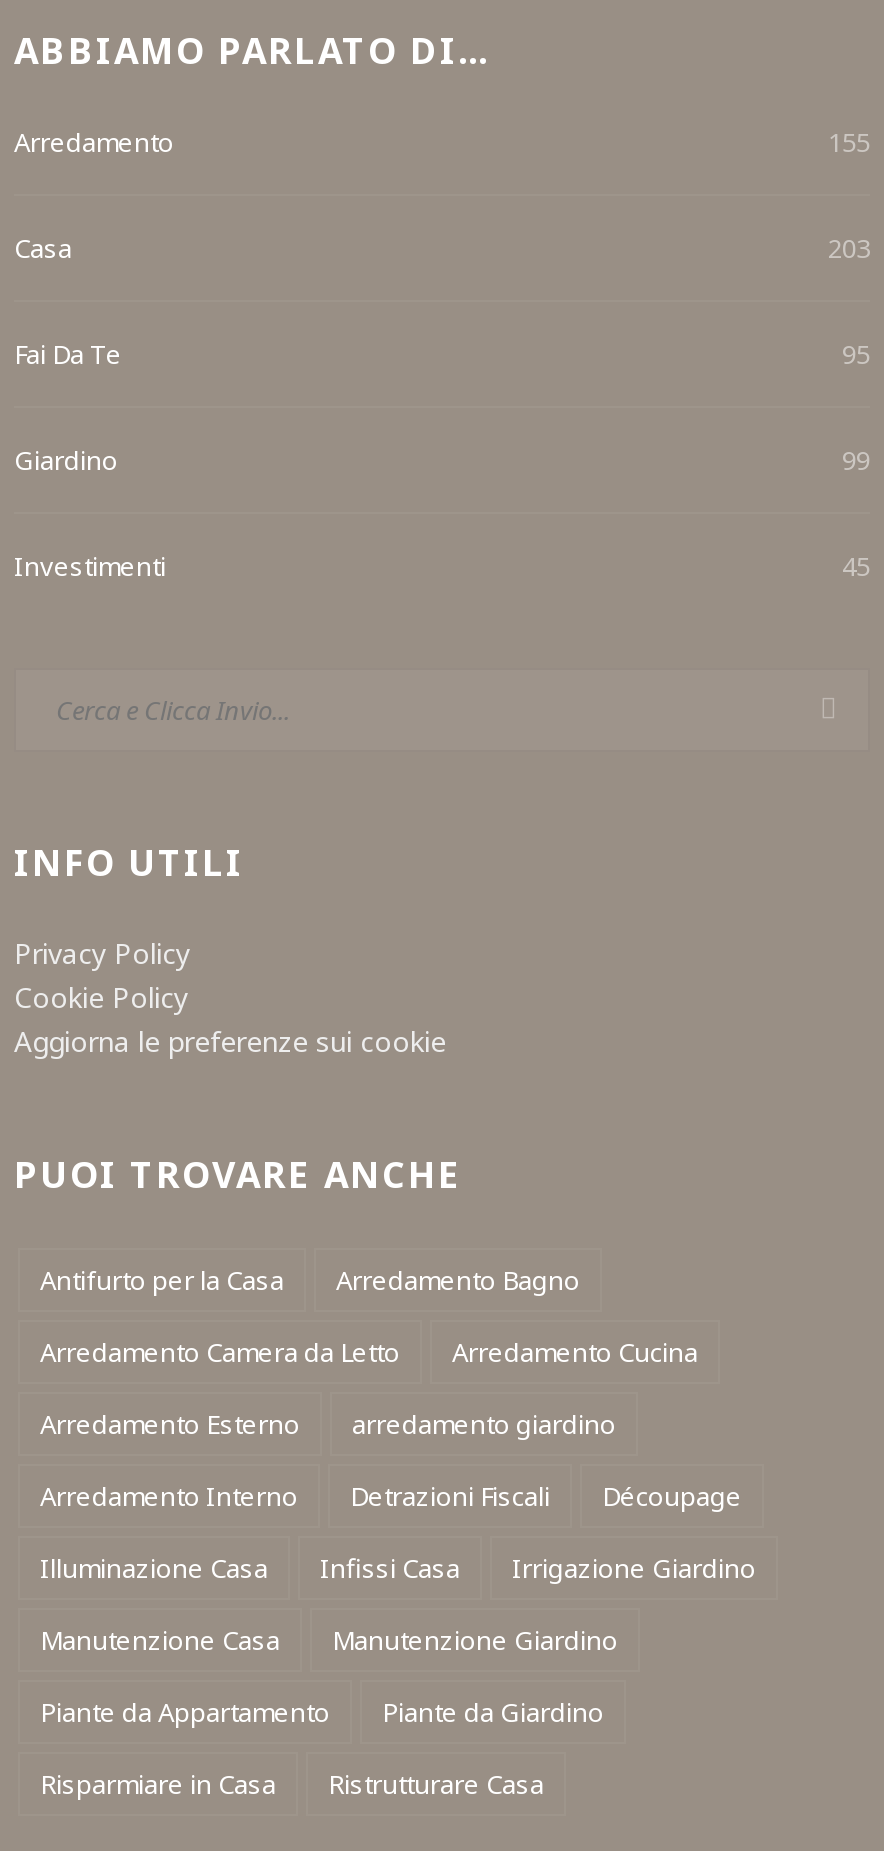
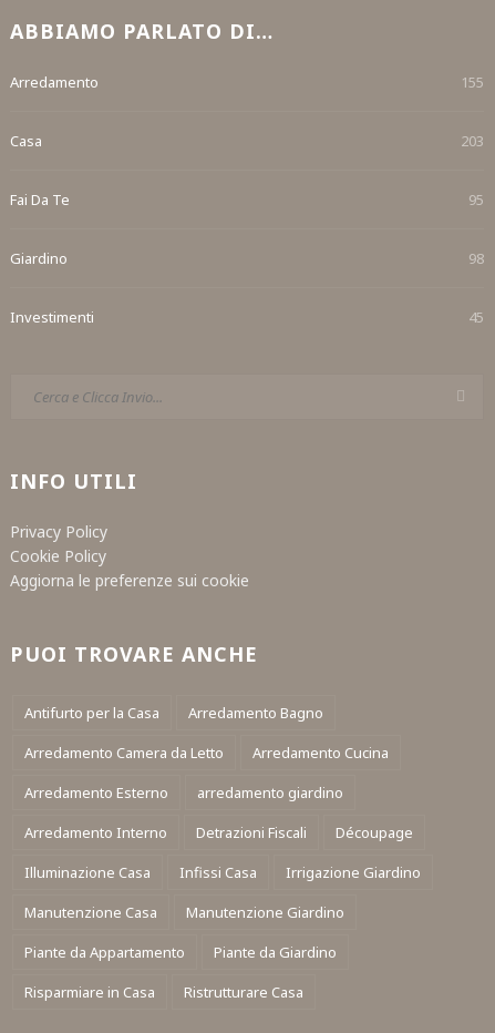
[842,442,870,478] 99 -> [468,248,484,268] 98

